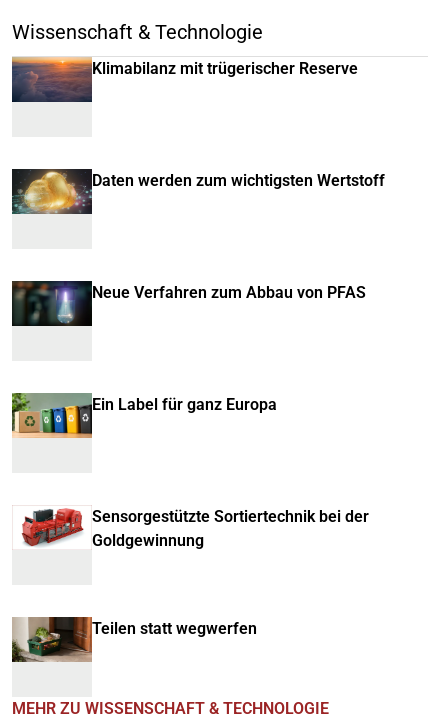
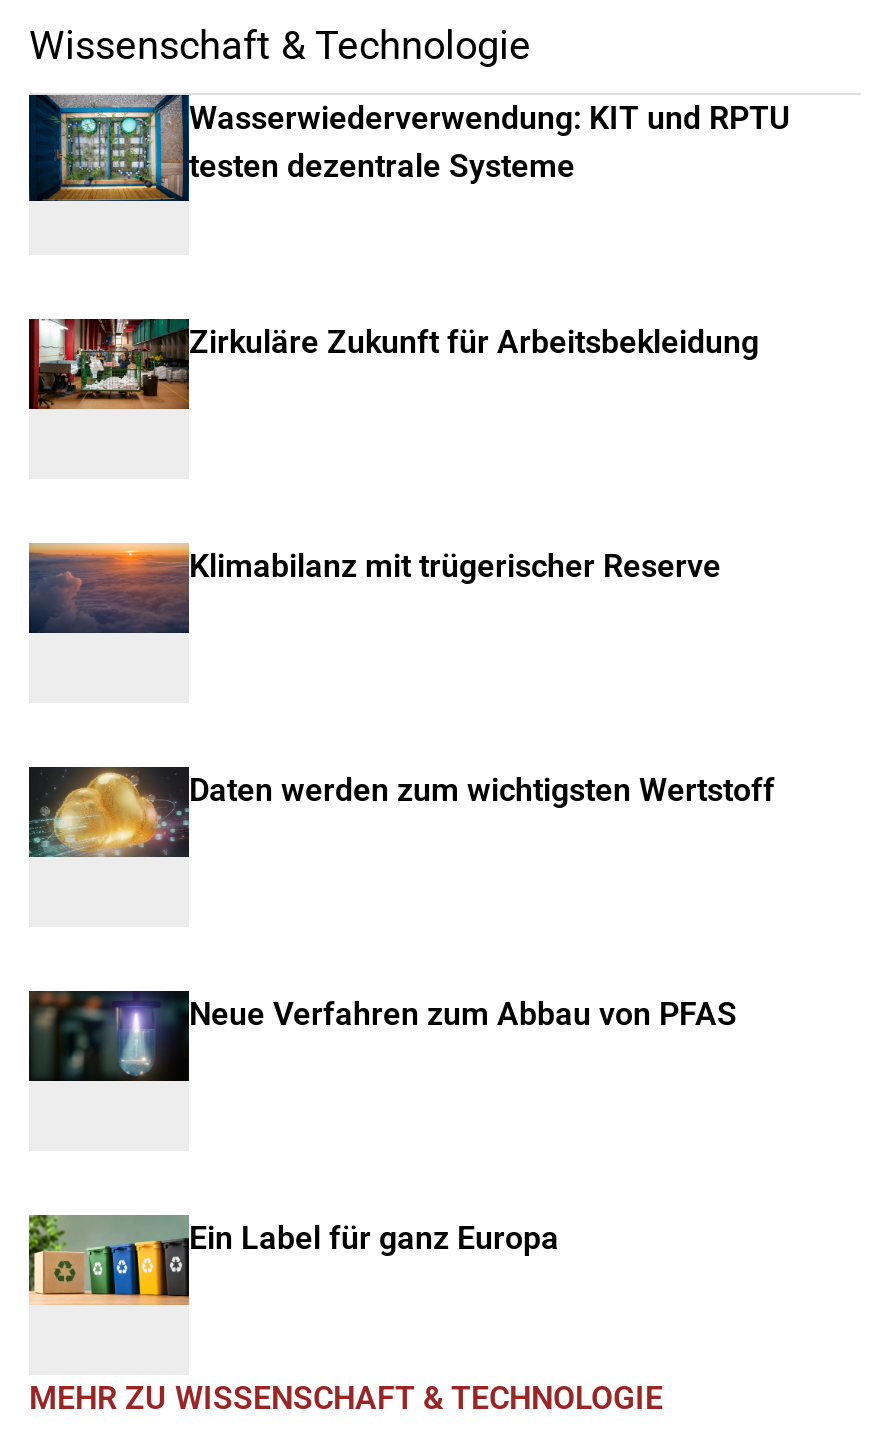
none -> [27,93,791,203] [image] | Wasserwiederverwendung: KIT und RPTU | testen dezentrale Systeme
none -> [29,317,759,411] [image] | Zirkuläre Zukunft für Arbeitsbekleidung
moved [11,57,385,414] -> [27,543,775,1257]: [image] | Klimabilanz mit trügerischer Reserve | Daten werden zum wichtigsten Wertstoff | Neue Verfahren zum Abbau von PFAS | Ein Label für ganz Europa
moved [10,392,91,439] -> [25,1213,187,1307]: [image]
[21,507,369,550] [image] | Sensorgestützte Sortiertechnik bei der | Goldgewinnung -> none
[11,616,257,663] [image] | Teilen statt wegwerfen -> none

